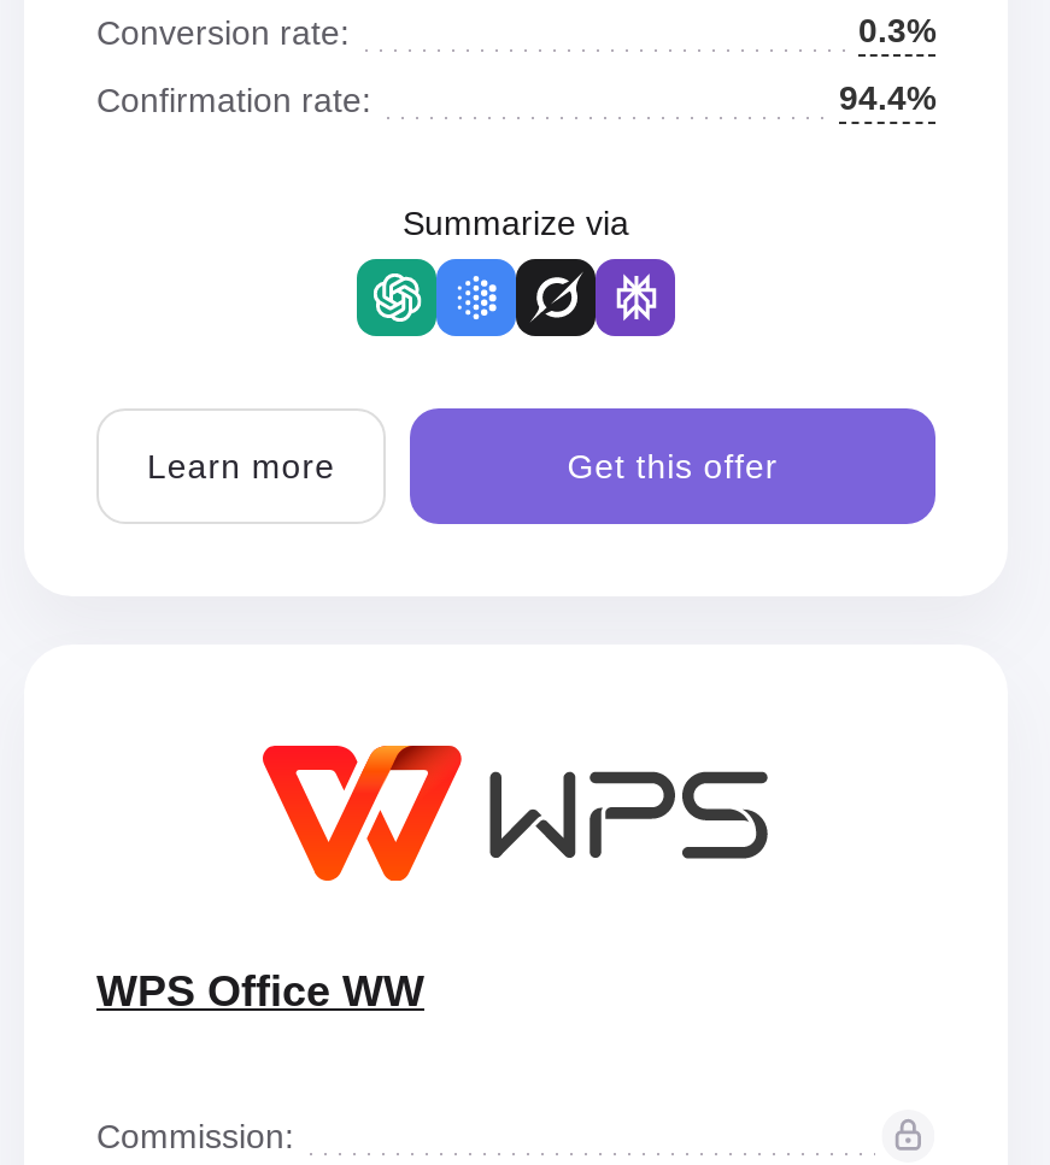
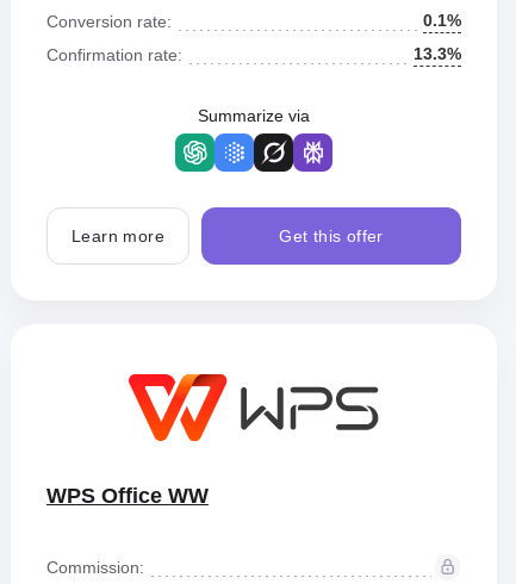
[858,11,935,49] 0.3% -> [423,11,461,30] 0.1%
[839,78,935,117] 94.4% -> [414,44,461,63] 13.3%

